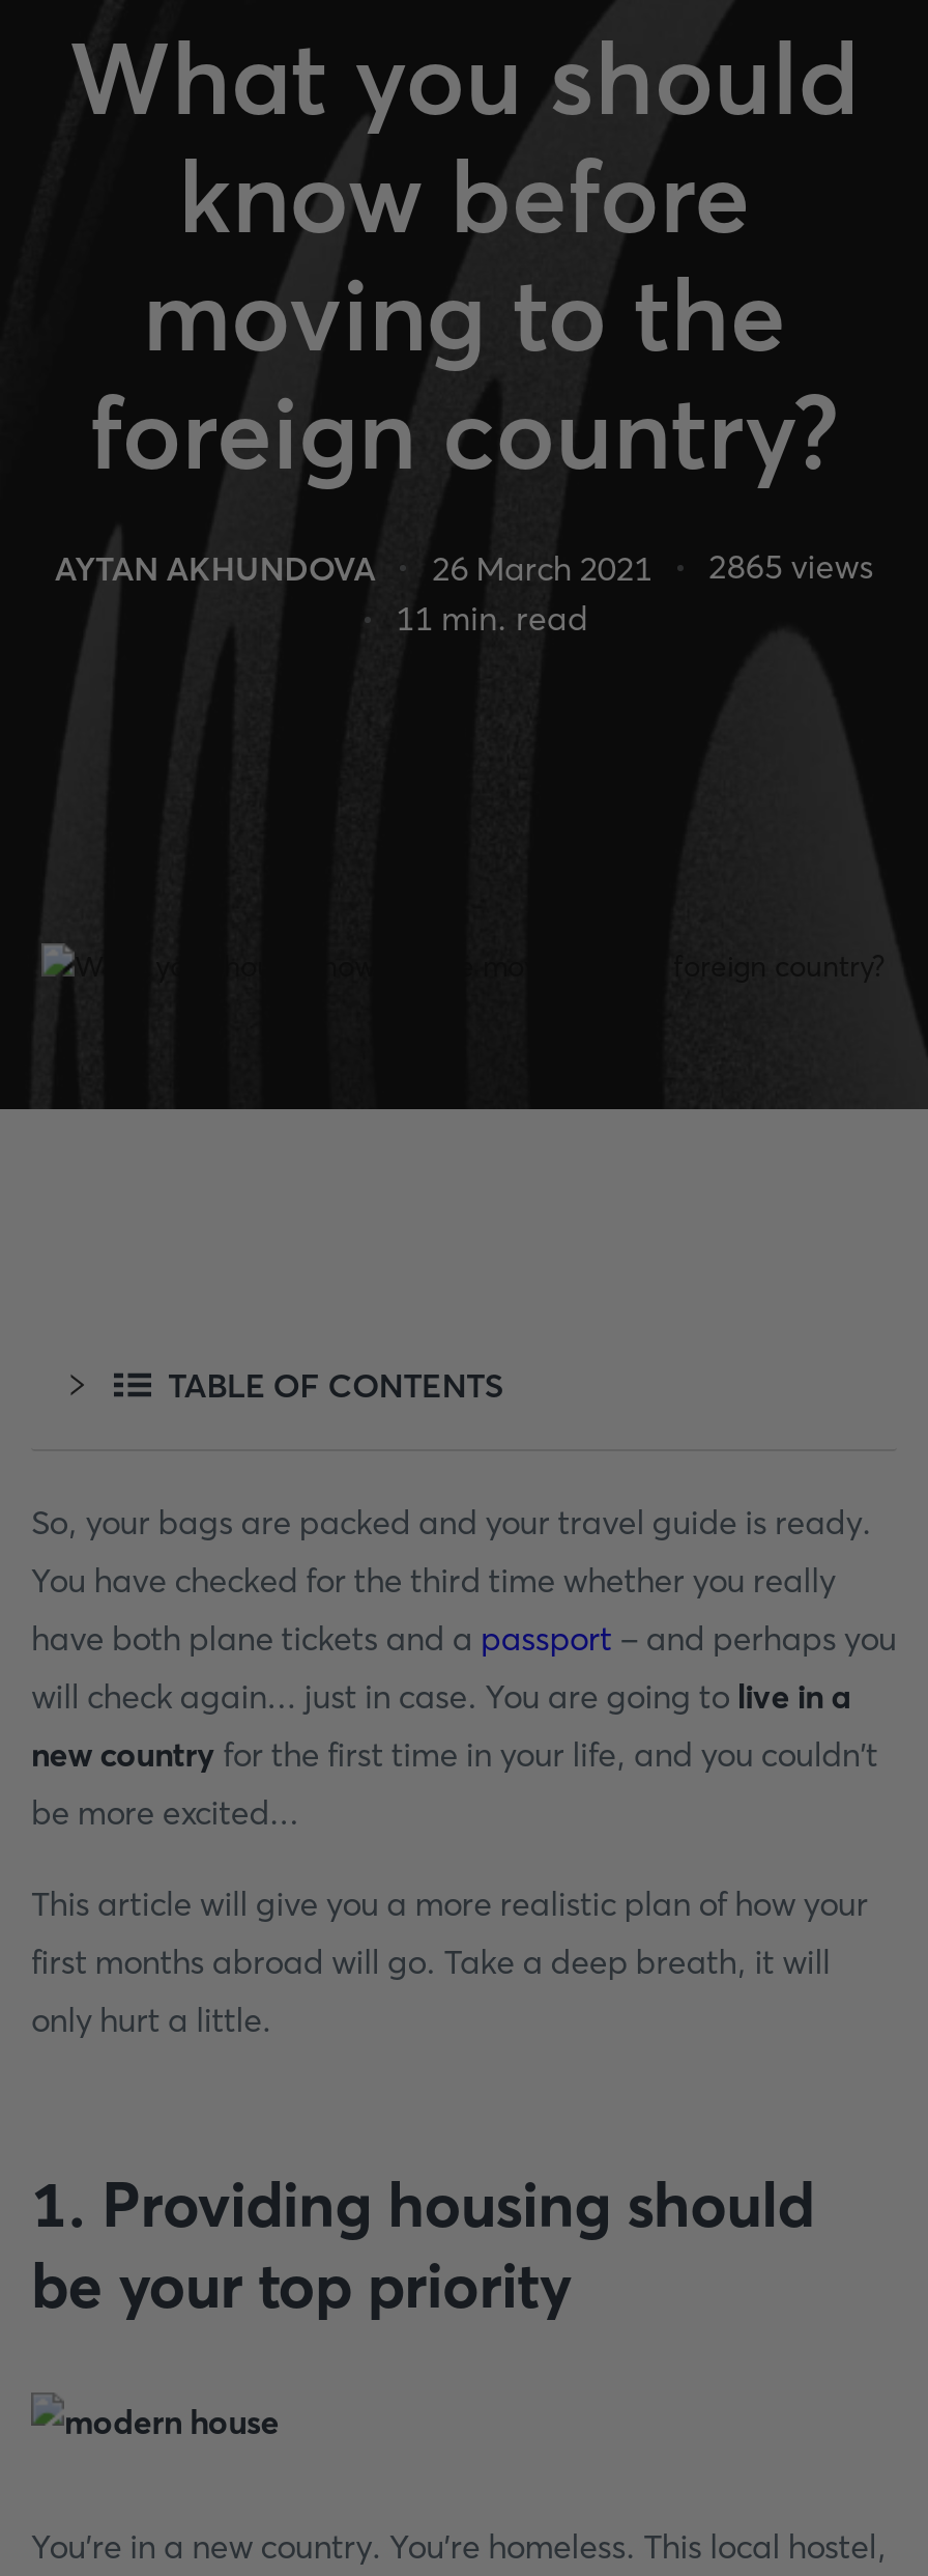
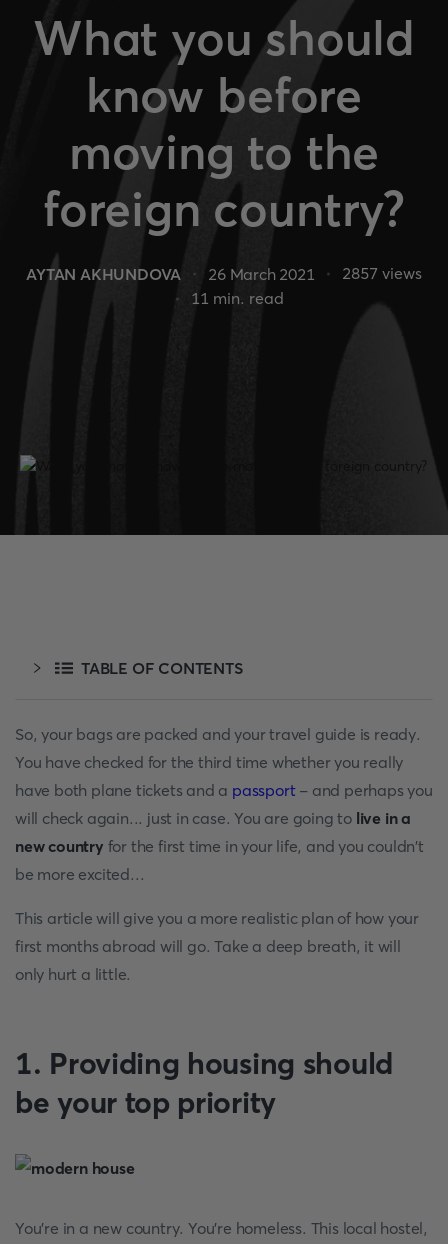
[54,545,874,588] AYTAN AKHUNDOVA 26 March 2021 2865 views -> [26,263,422,283] AYTAN AKHUNDOVA 26 March 2021 2857 views

